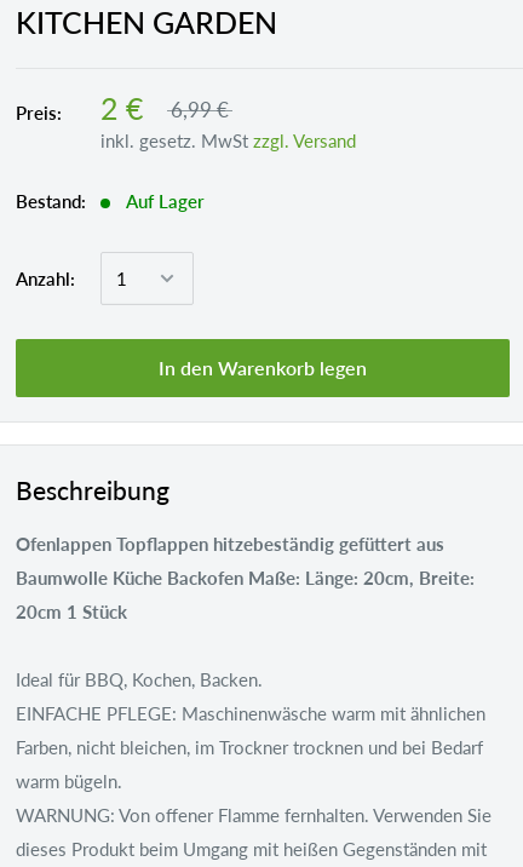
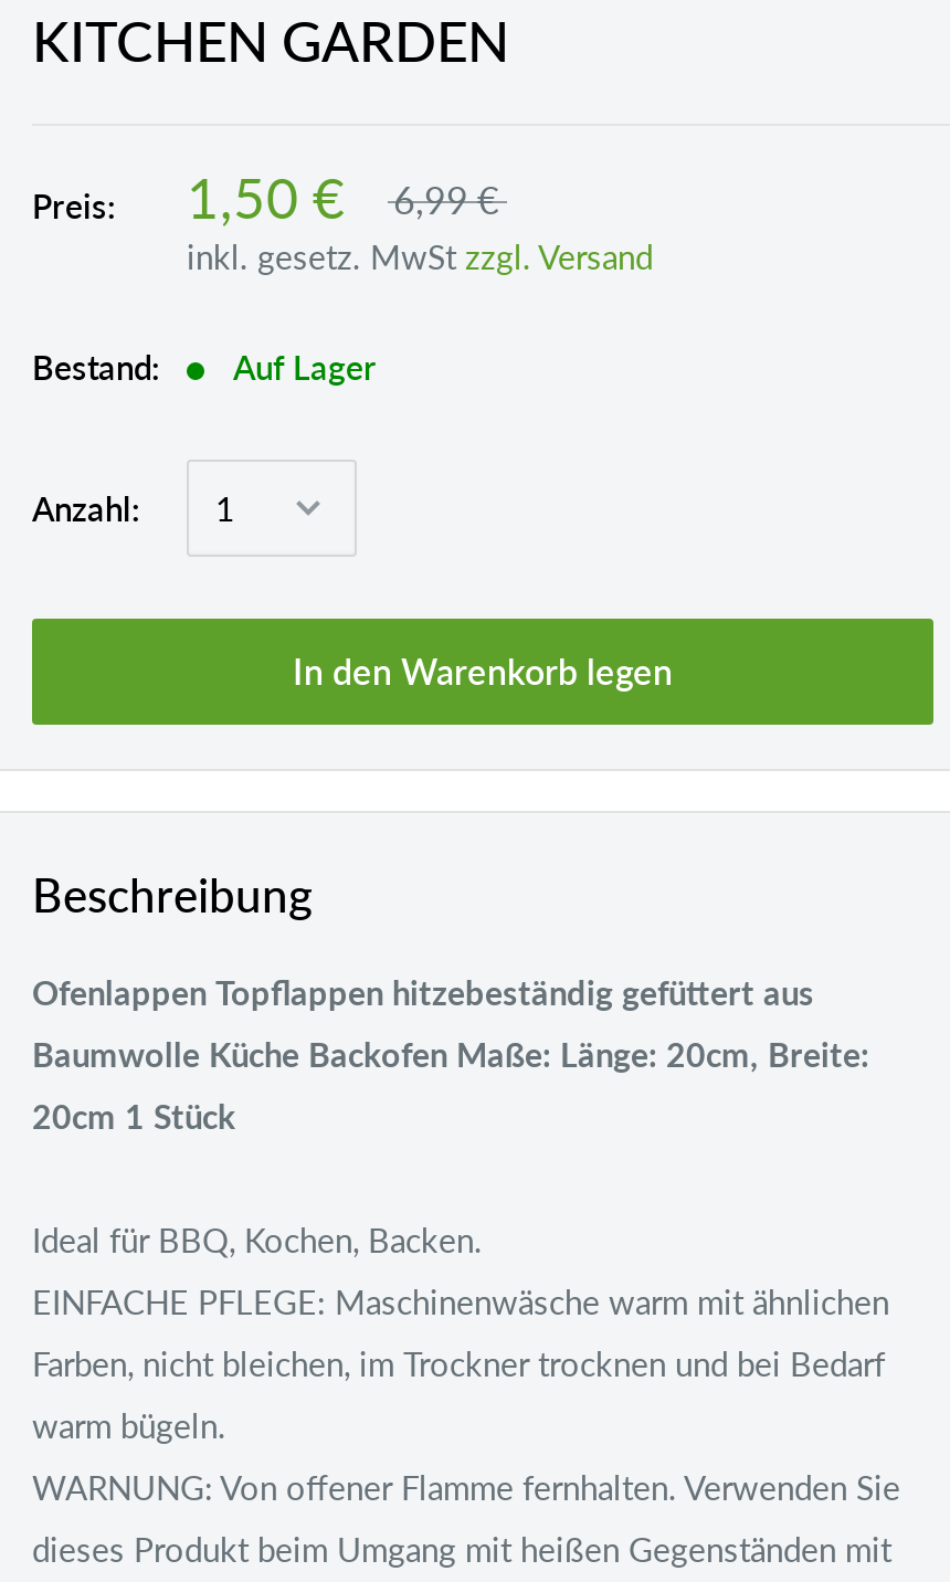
[16,90,228,126] Preis: 2 € 6,99 € -> [32,164,499,230] Preis: 1,50 € 6,99 €

